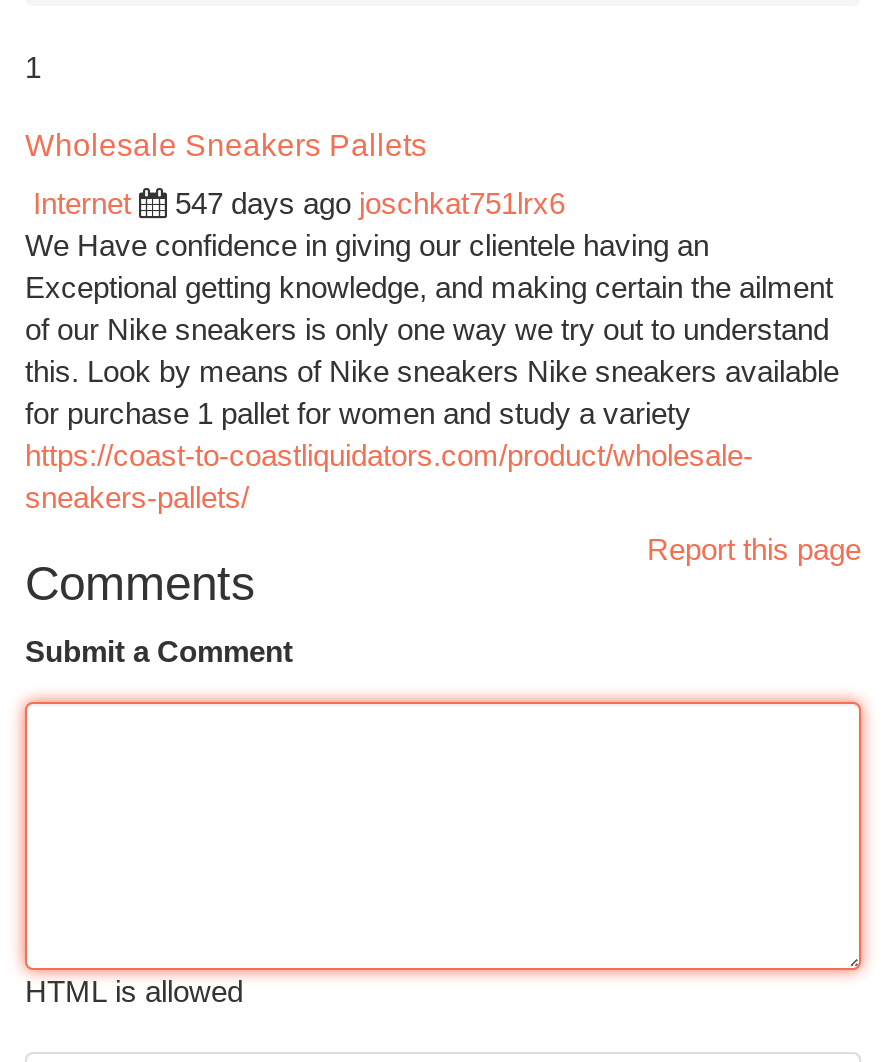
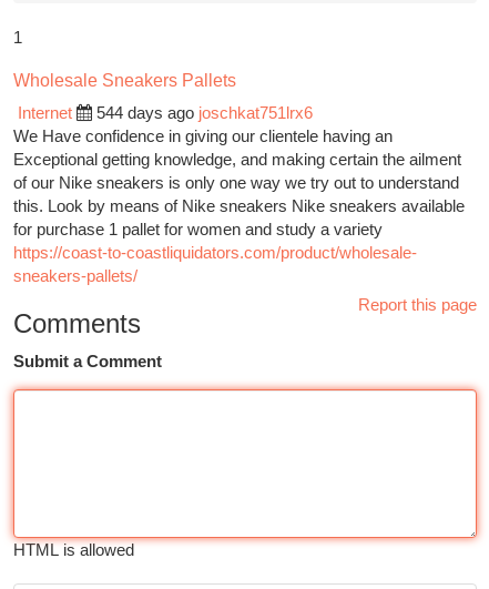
[175,186,565,220] 547 days ago joschkat751lrx6 -> [96,103,313,122] 544 days ago joschkat751lrx6

